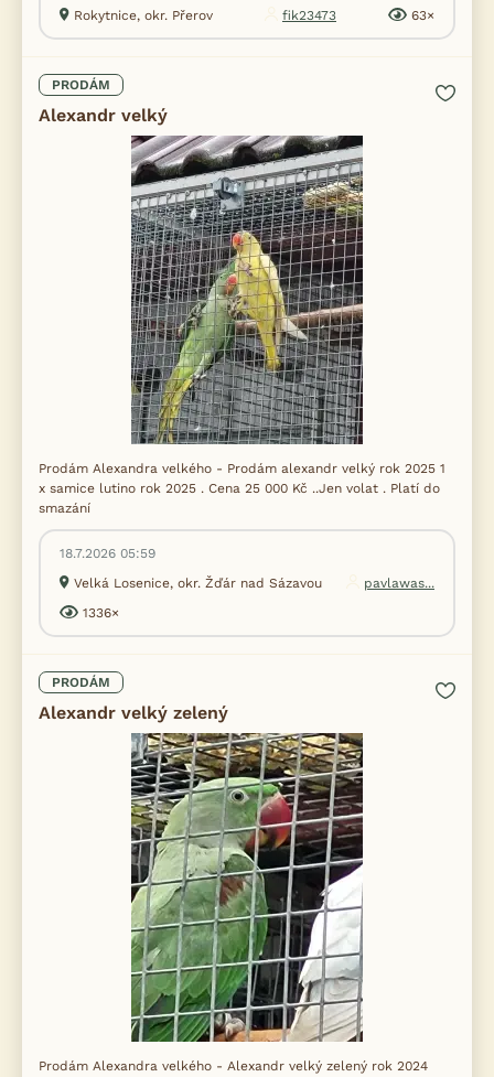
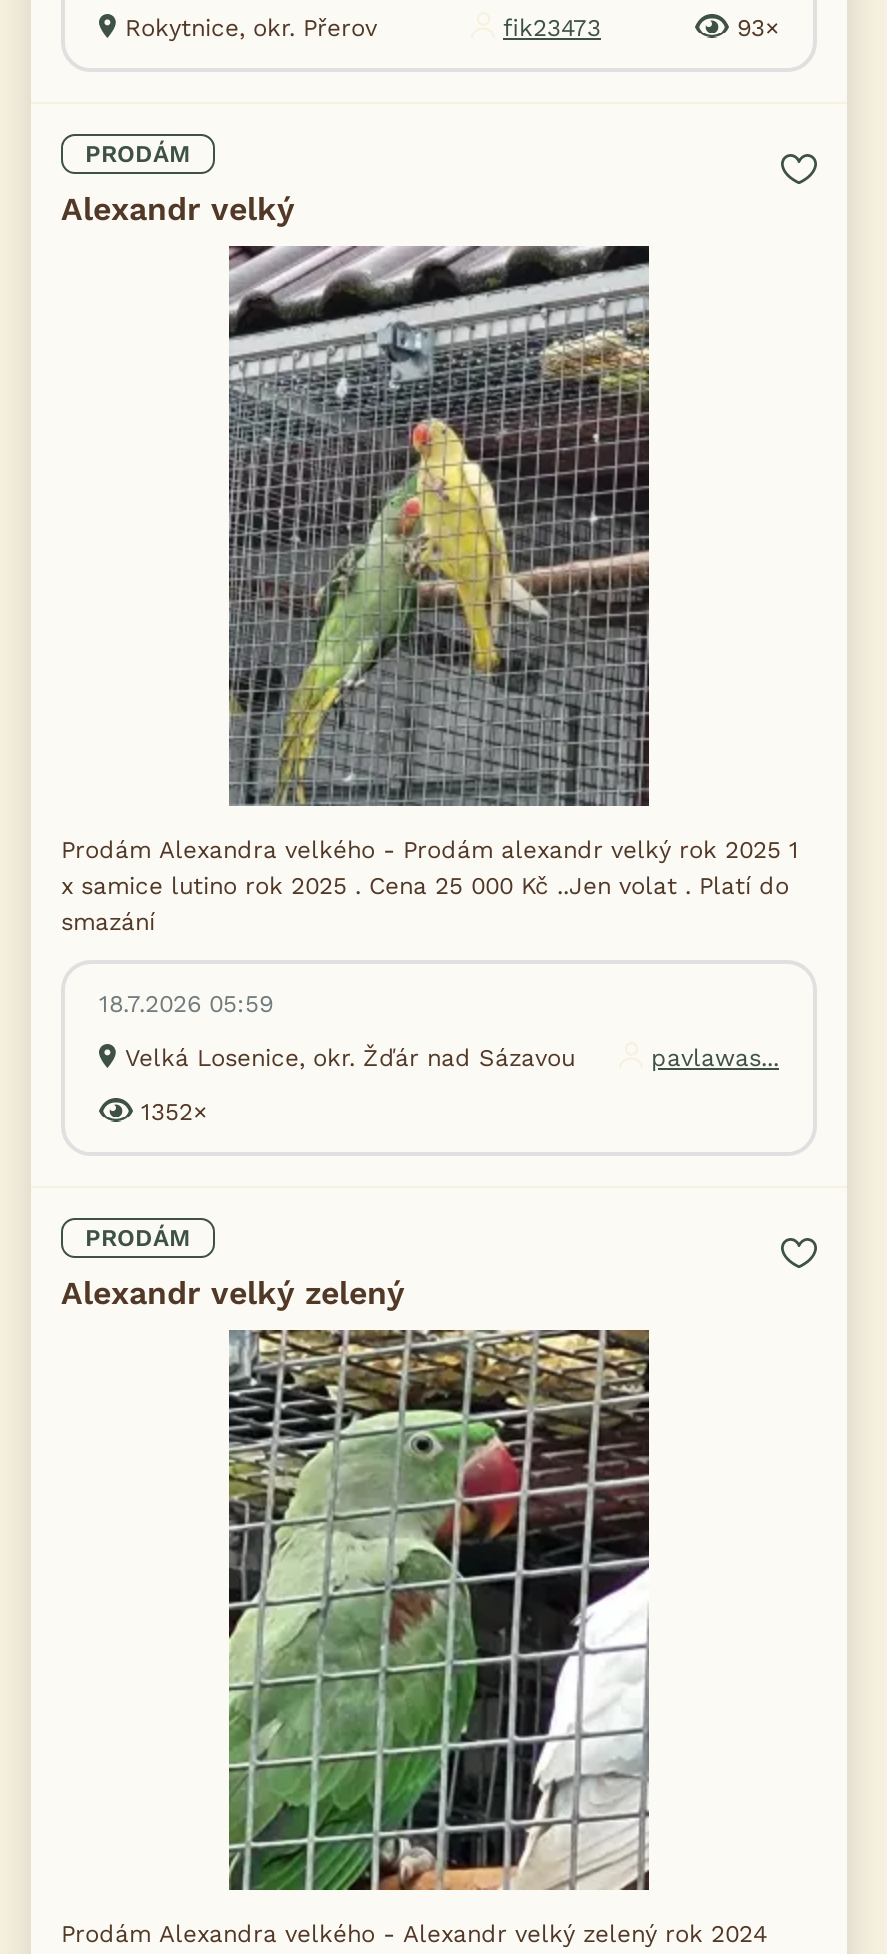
[407,8,434,23] 63× -> [729,14,779,42] 93×
[78,605,119,621] 1336× -> [133,1098,207,1126] 1352×

